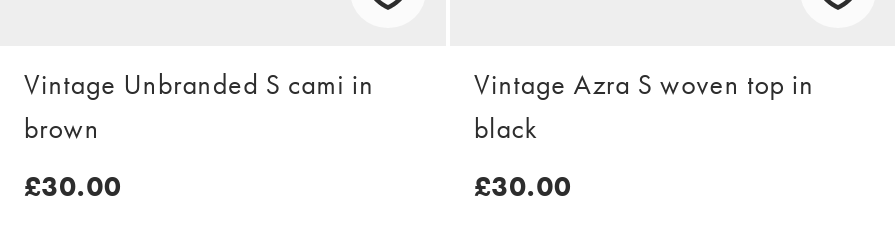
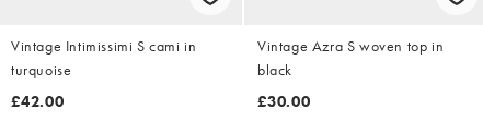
[24,66,374,146] Vintage Unbranded S cami in | brown -> [11,36,196,80] Vintage Intimissimi S cami in | turquoise
[24,168,122,204] £30.00 -> [11,92,64,111] £42.00

